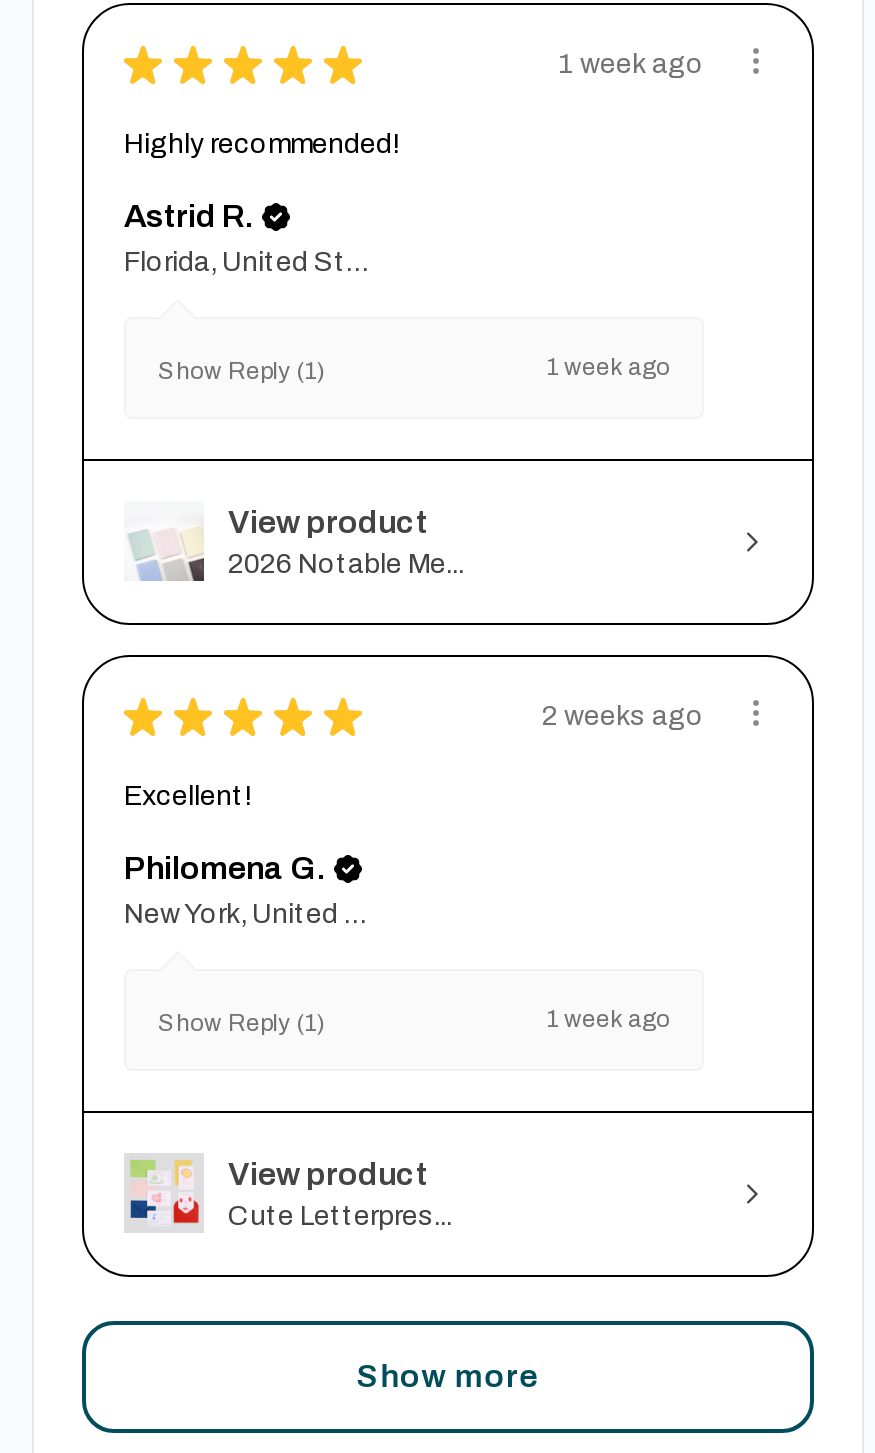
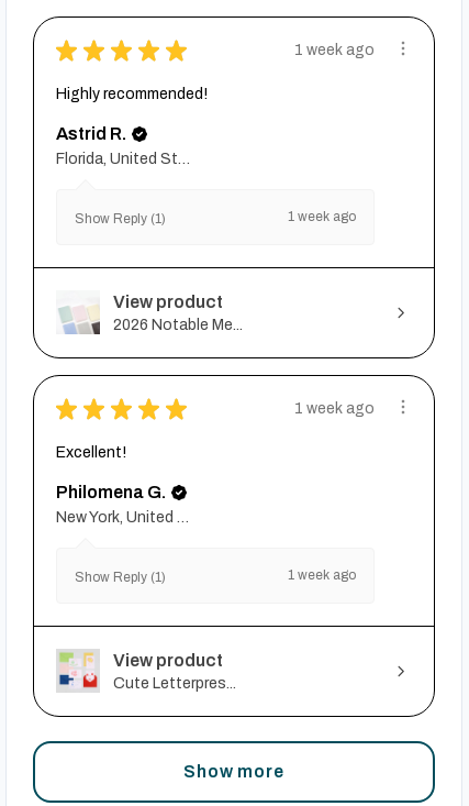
[542,702,704,732] 2 weeks ago -> [294,401,375,417] 1 week ago

